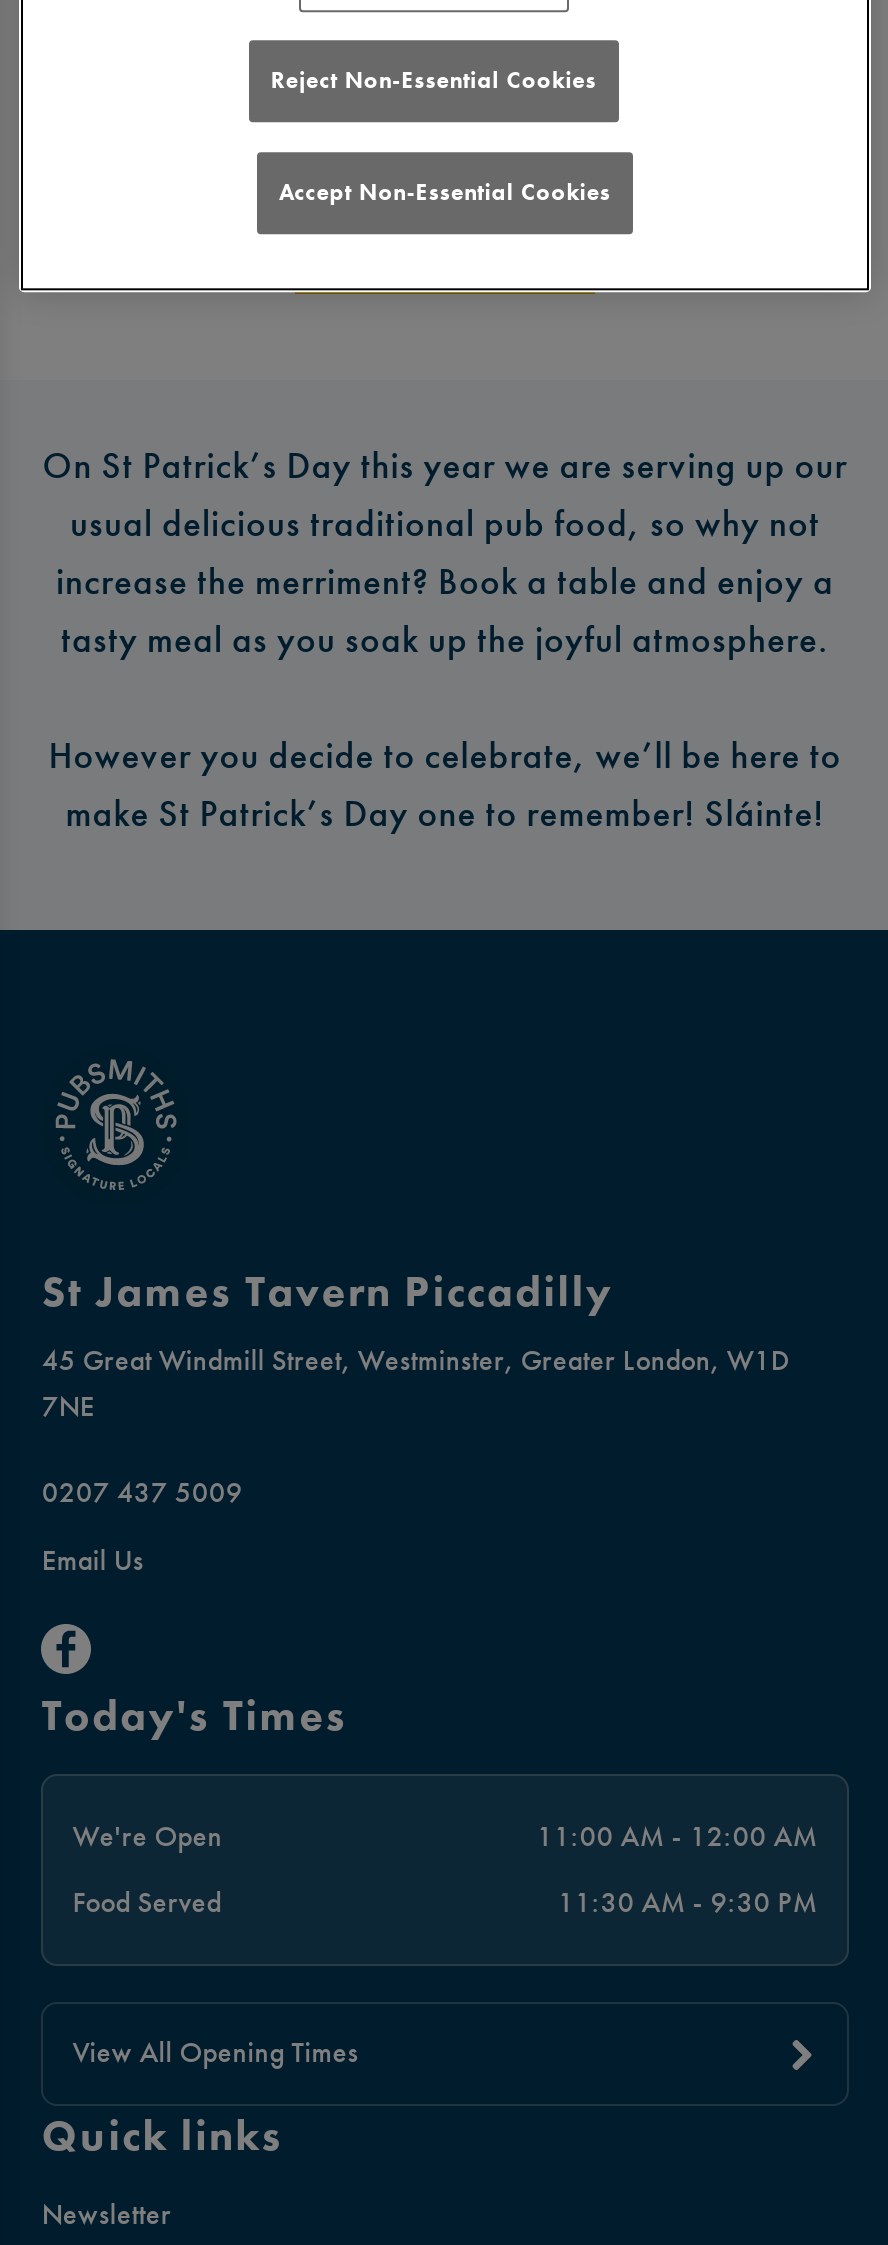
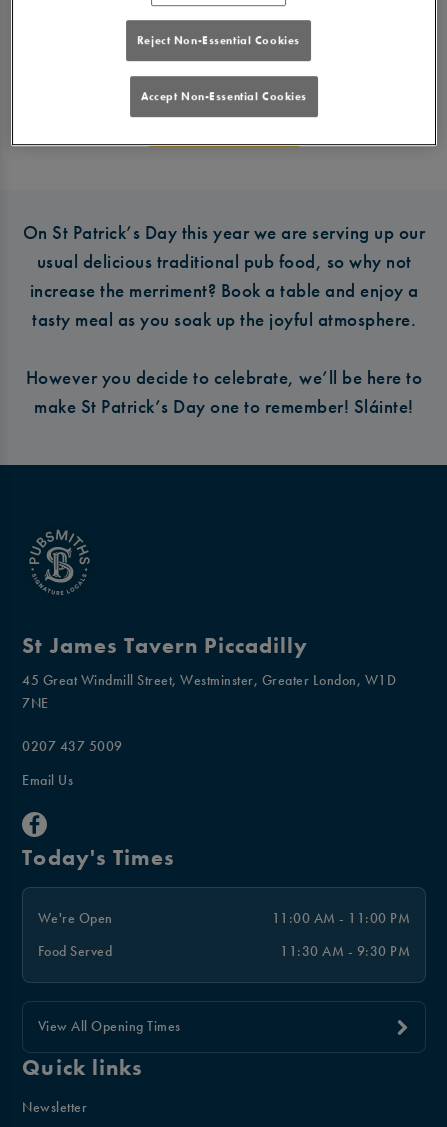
[536,1818,817,1854] 11:00 AM - 12:00 AM -> [272,909,410,927] 11:00 AM - 11:00 PM

